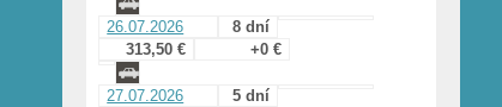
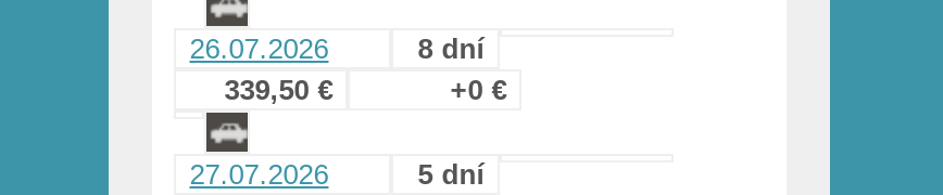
[126,40,186,58] 313,50 € -> [224,73,333,106] 339,50 €

